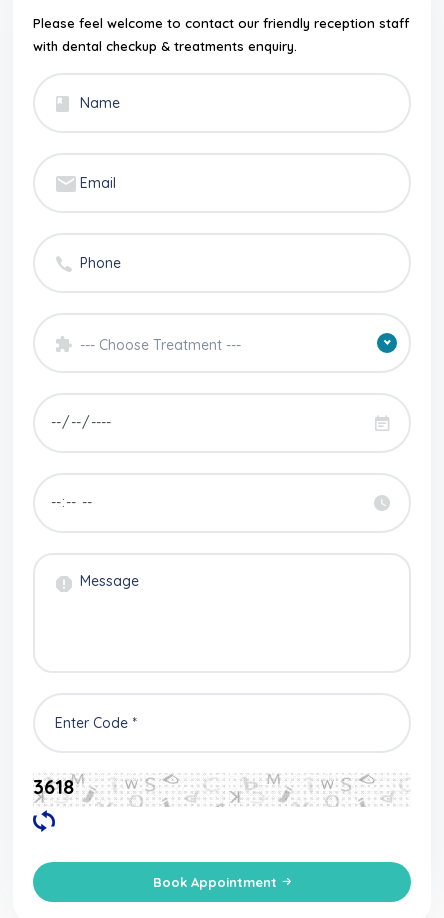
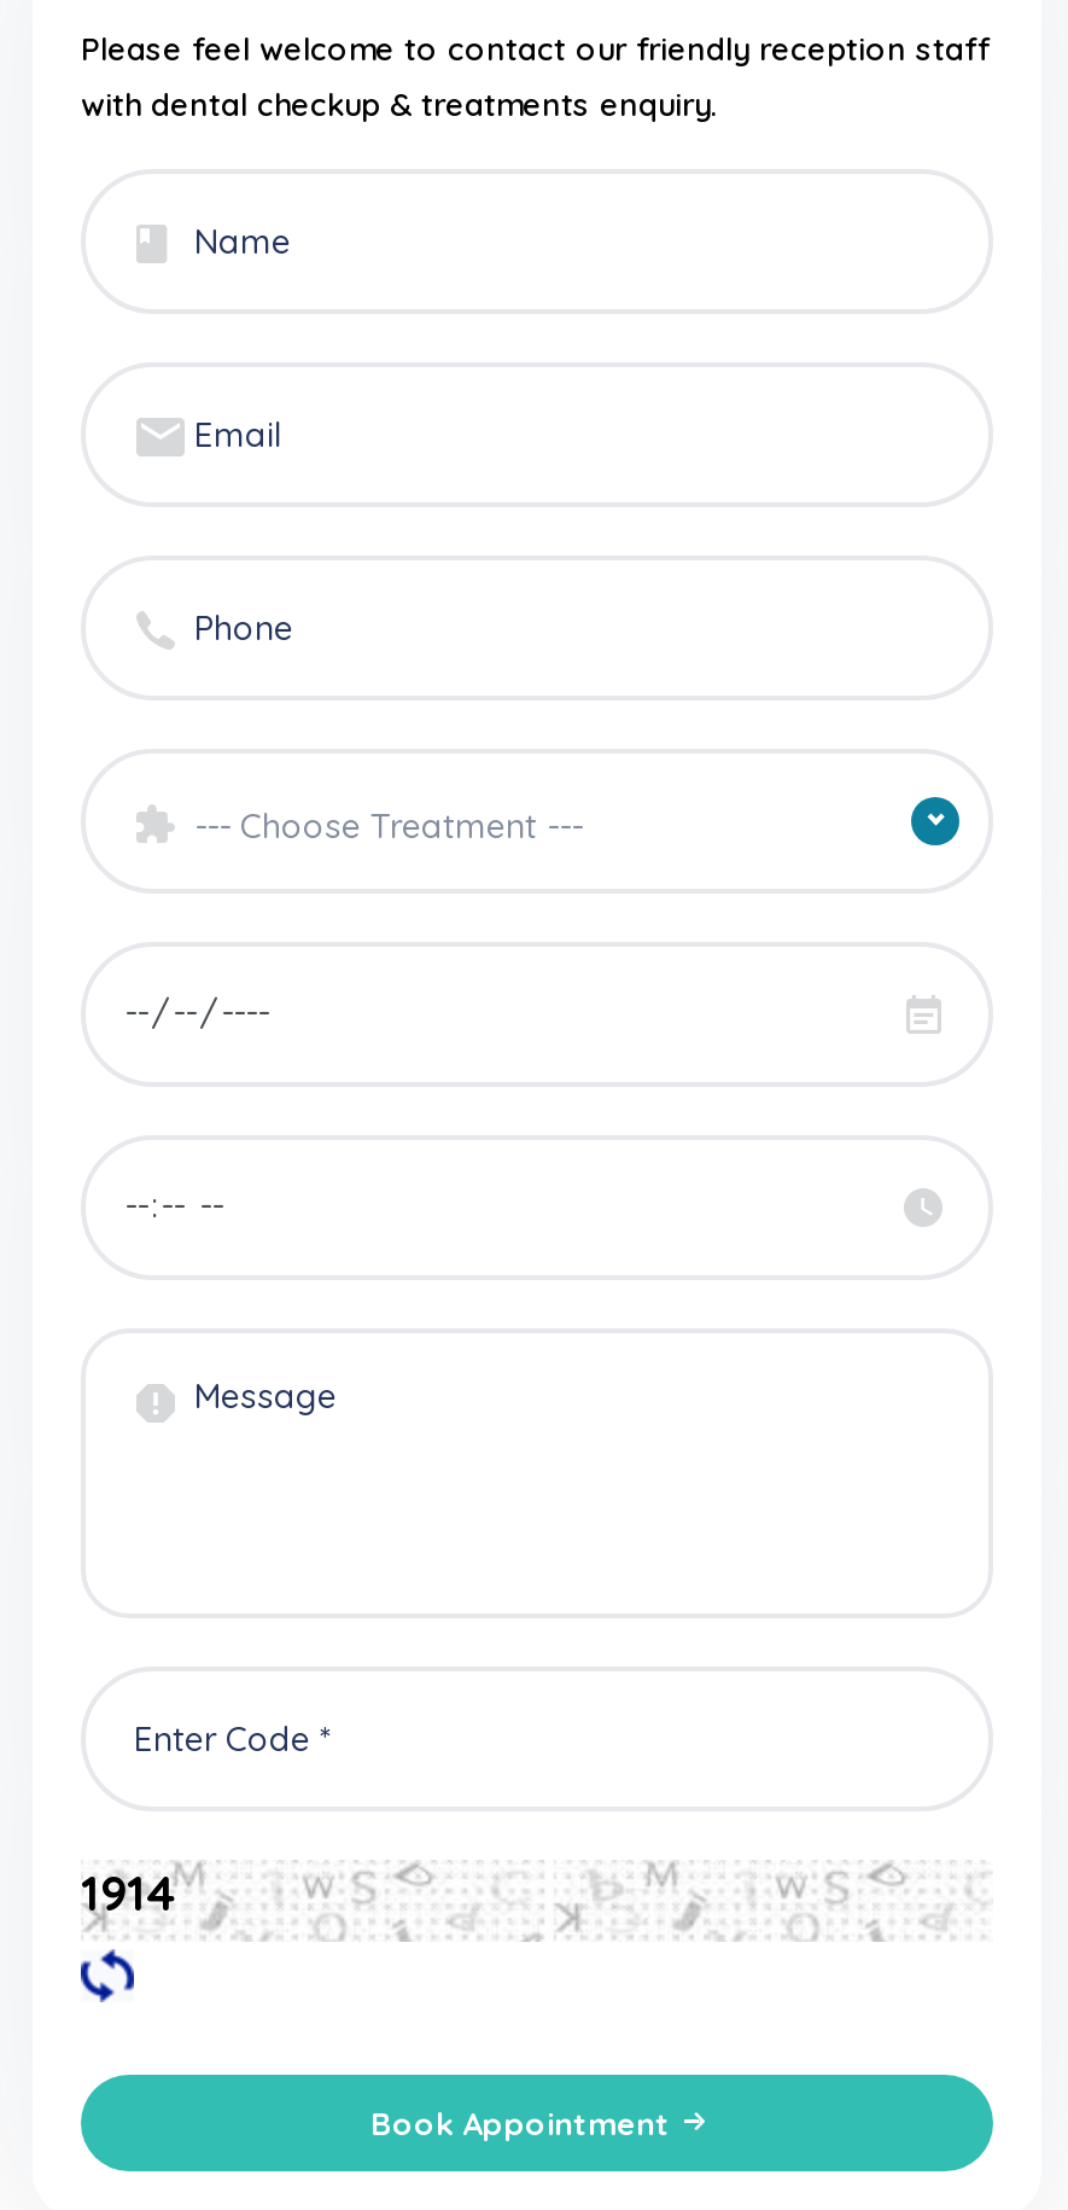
[33,774,74,799] 3618 -> [81,1862,175,1922] 1914

